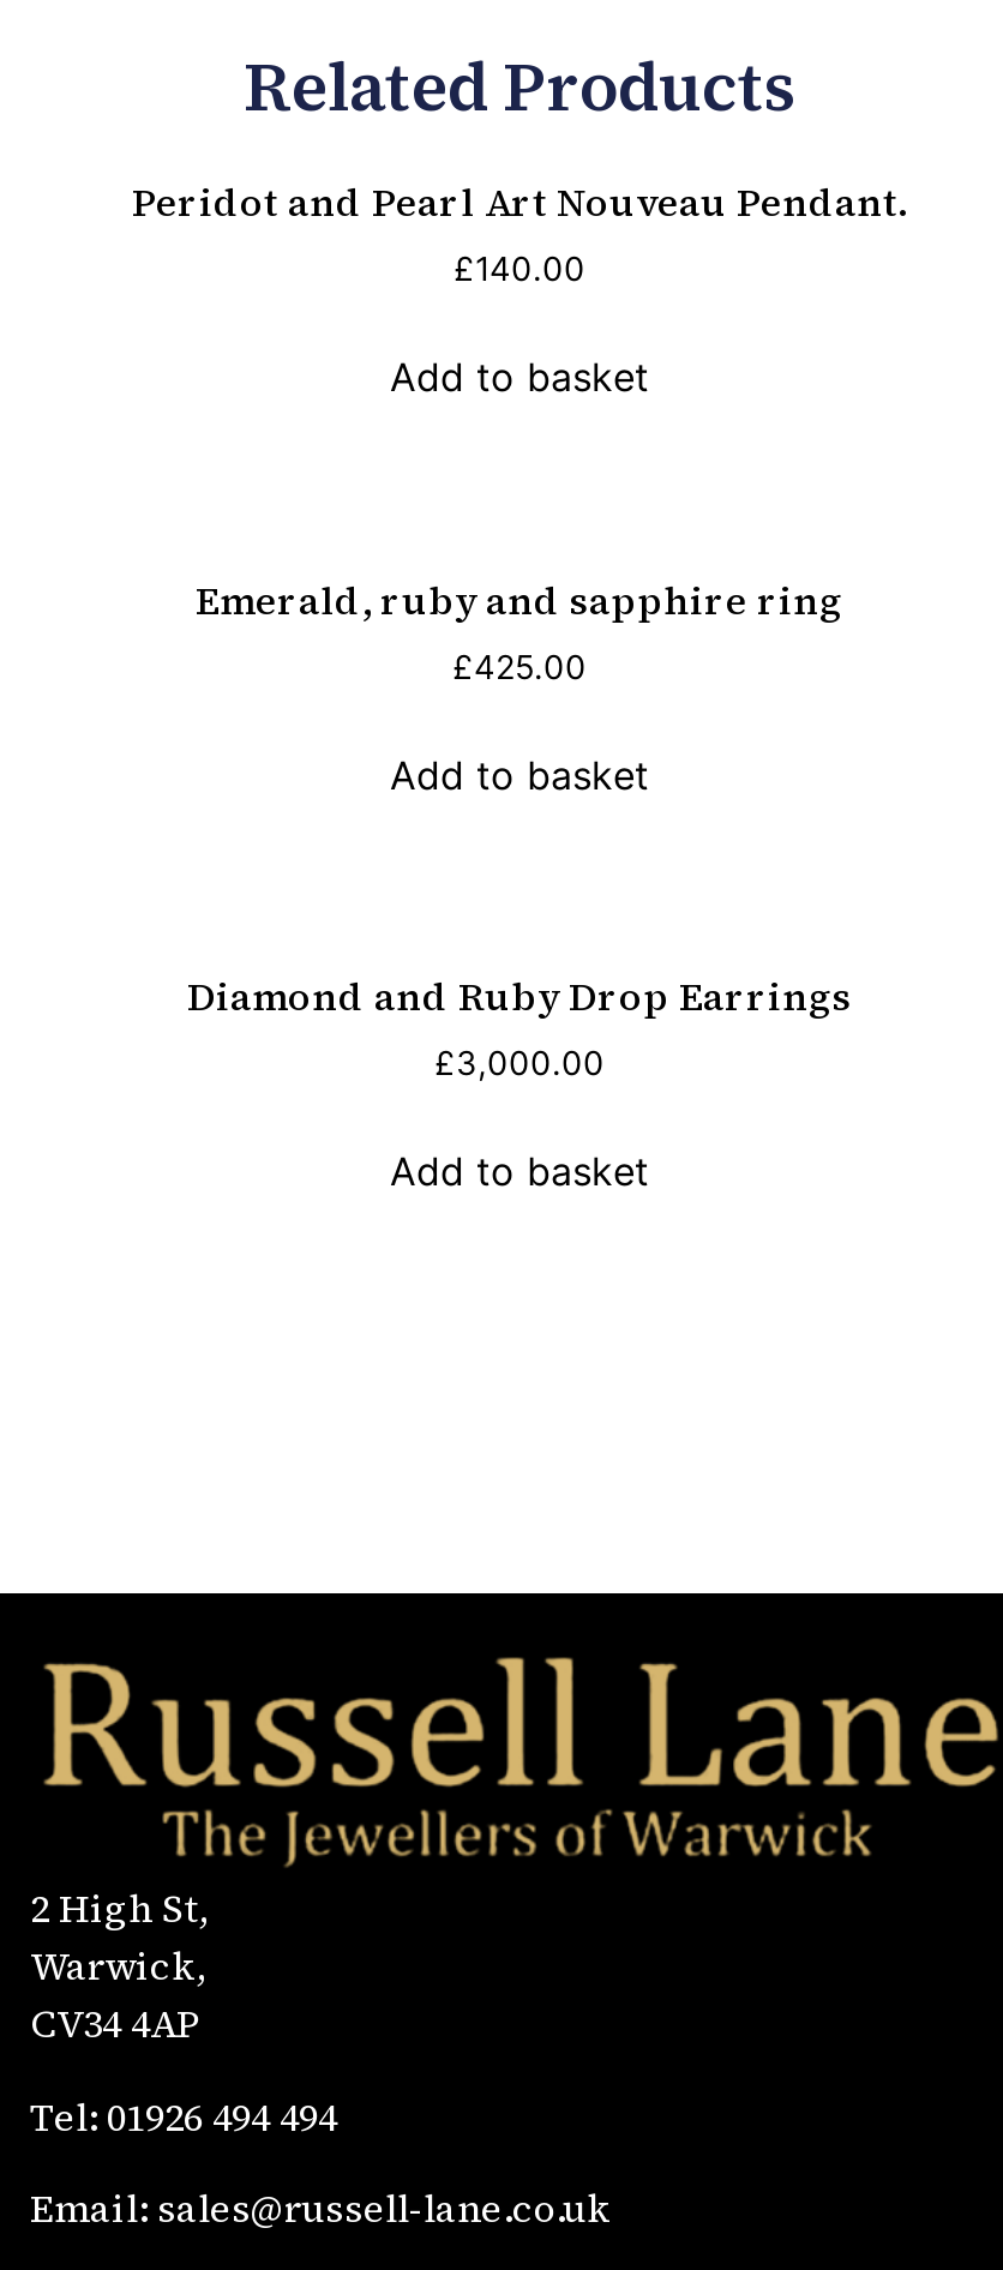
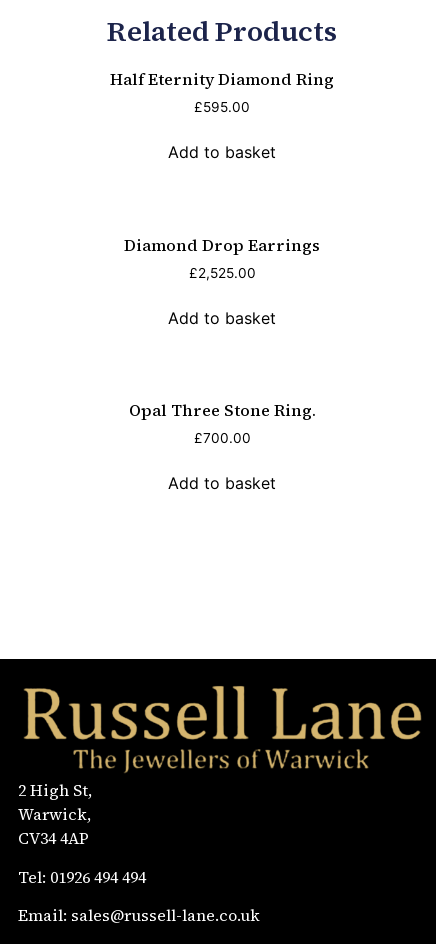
[132,175,907,288] Peridot and Pearl Art Nouveau Pendant. | £140.00 -> [110,68,334,115] Half Eternity Diamond Ring | £595.00
[196,573,843,686] Emerald, ruby and sapphire ring | £425.00 -> [124,234,320,281] Diamond Drop Earrings | £2,525.00
[187,970,852,1083] Diamond and Ruby Drop Earrings | £3,000.00 -> [128,399,315,446] Opal Three Stone Ring. | £700.00

